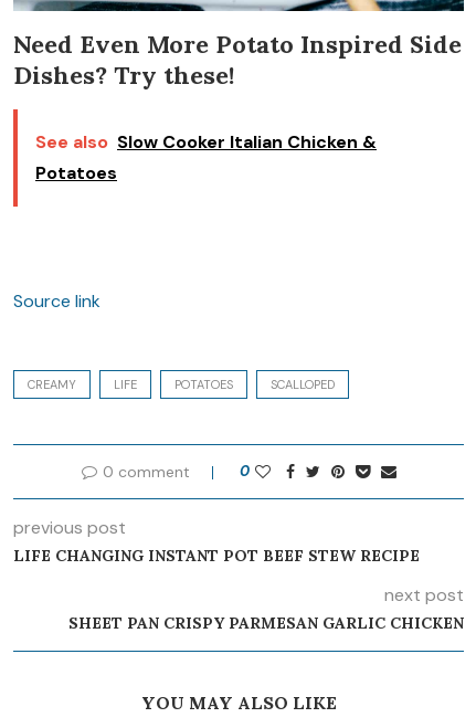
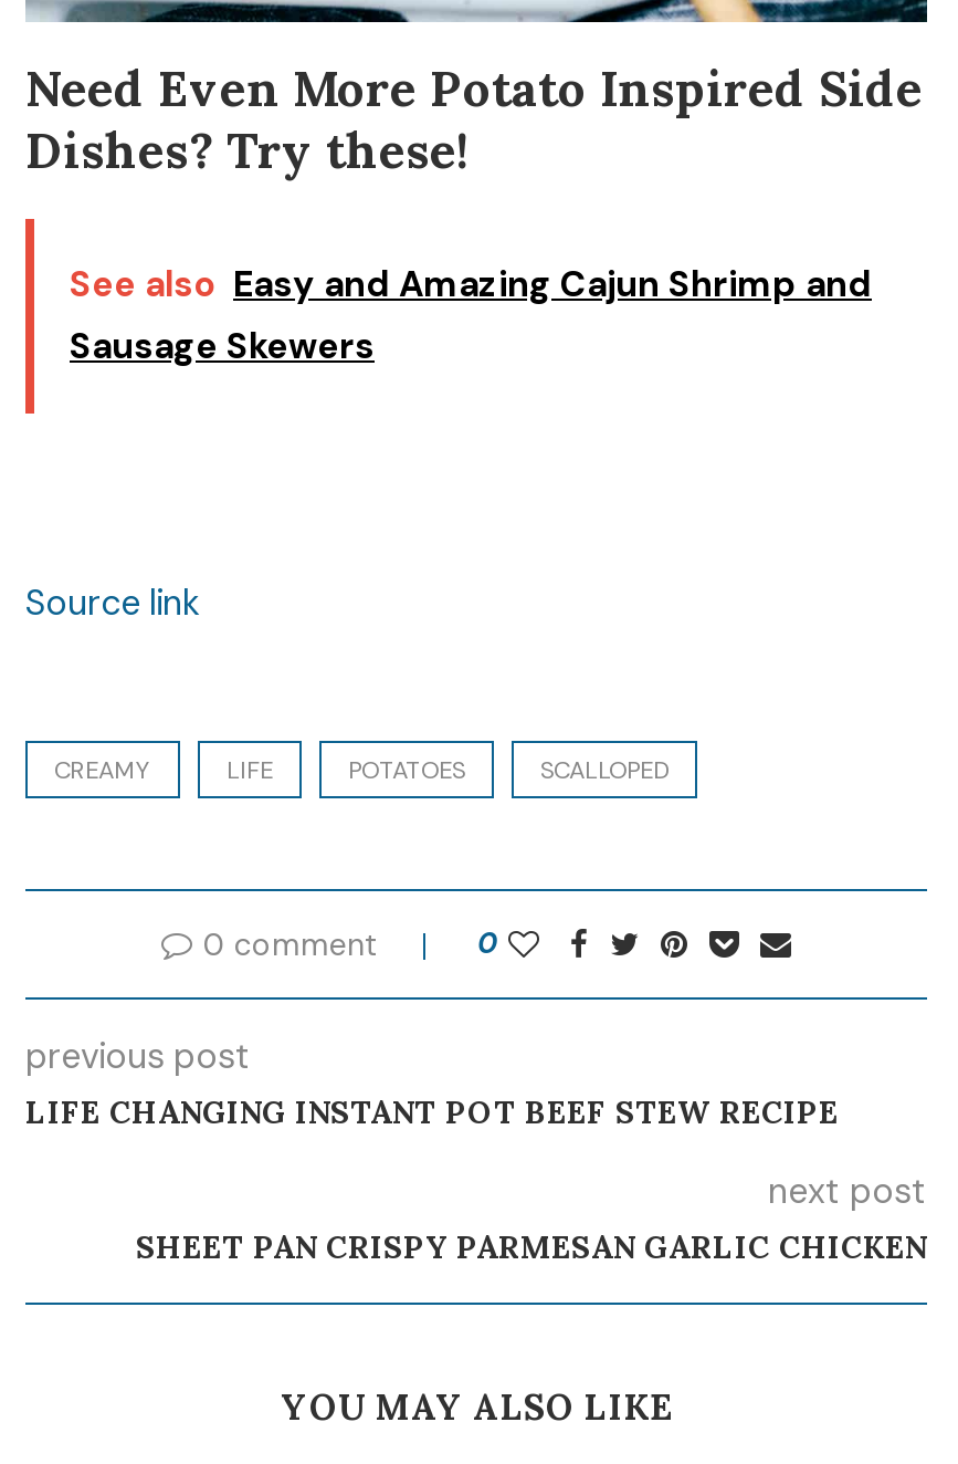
[35,131,377,185] See also Slow Cooker Italian Chicken & | Potatoes -> [70,262,872,370] See also Easy and Amazing Cajun Shrimp and | Sausage Skewers

